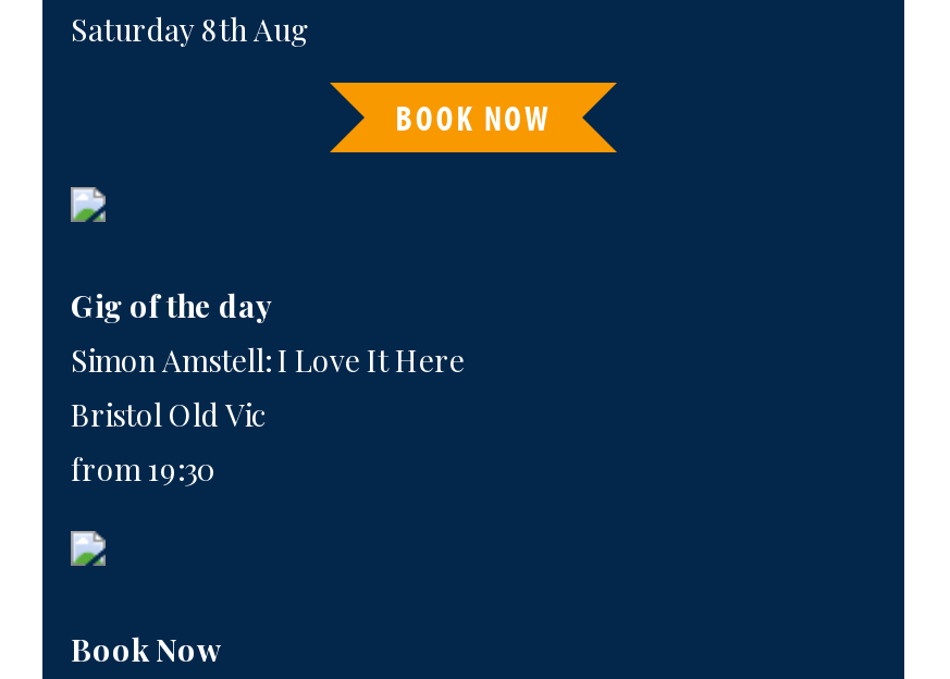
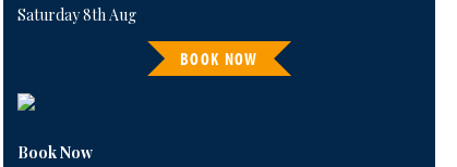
[71,286,465,490] Gig of the day | Simon Amstell: I Love It Here | Bristol Old Vic | from 19:30 -> none

